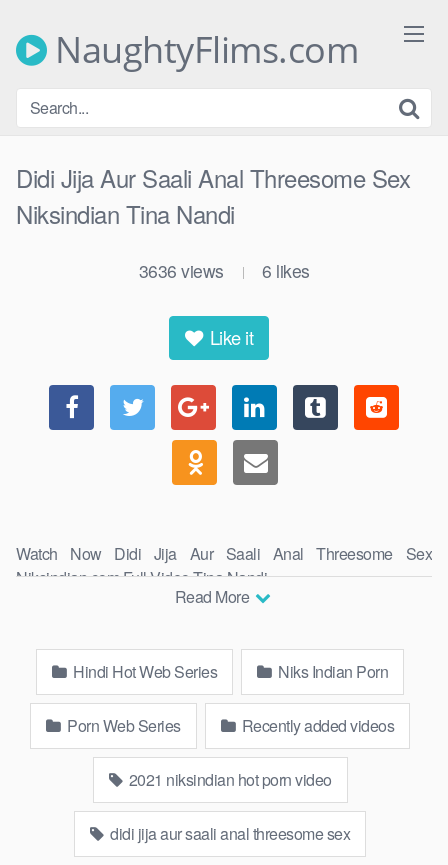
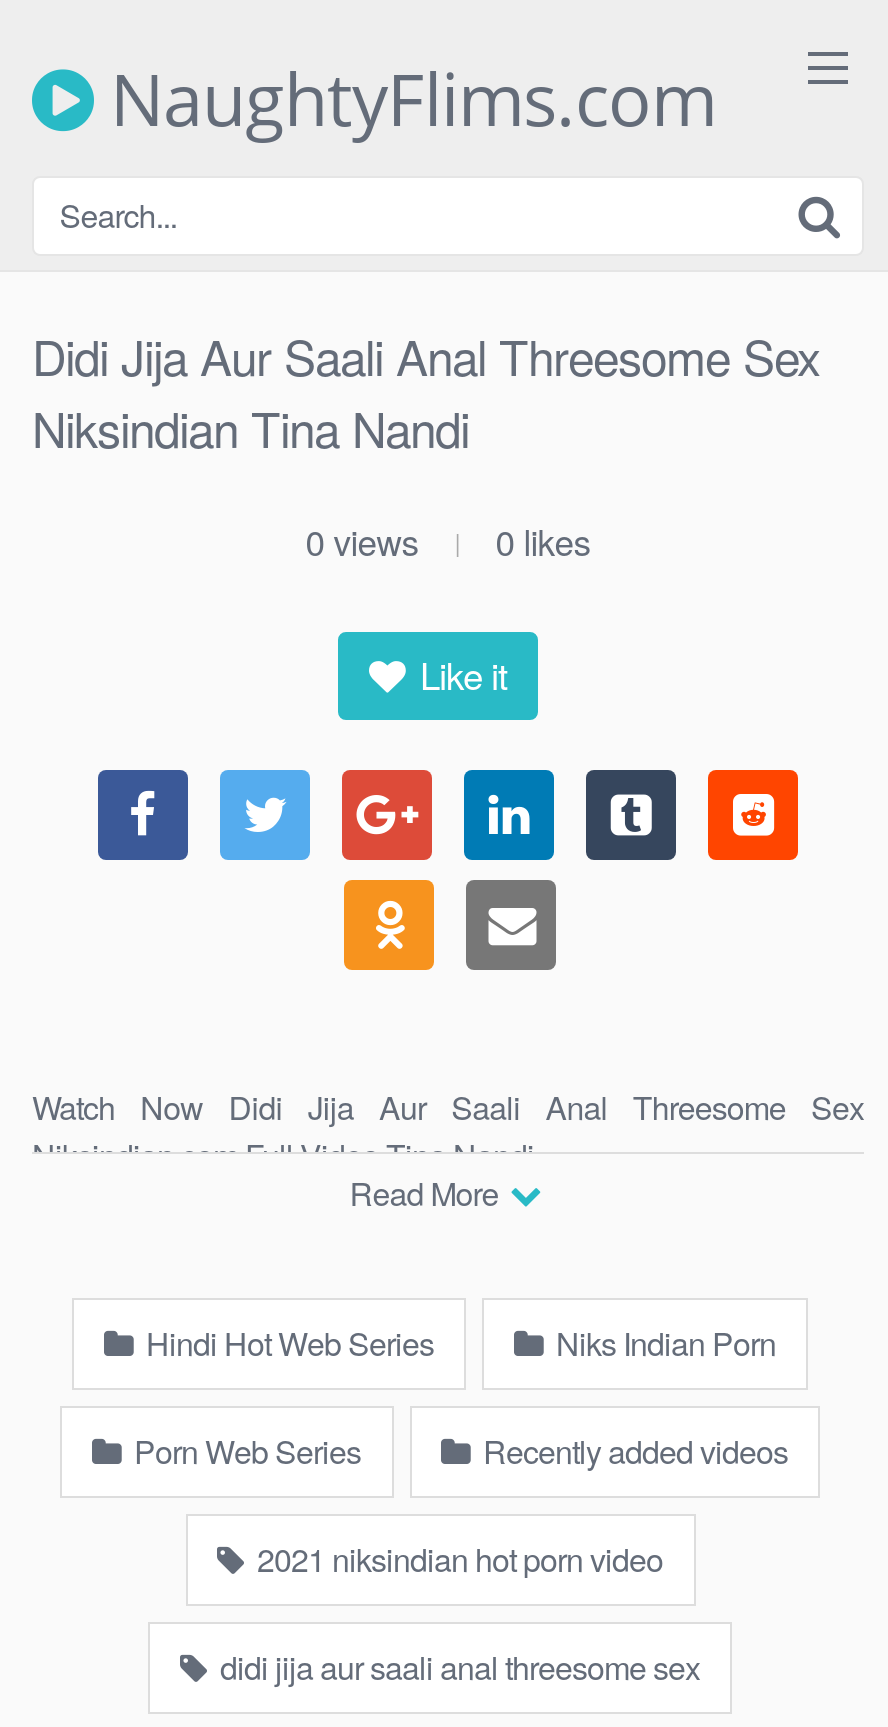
[138,258,223,283] 3636 views -> [306,516,418,566] 0 views
[262,258,309,283] 6 likes -> [496,516,590,566] 0 likes

